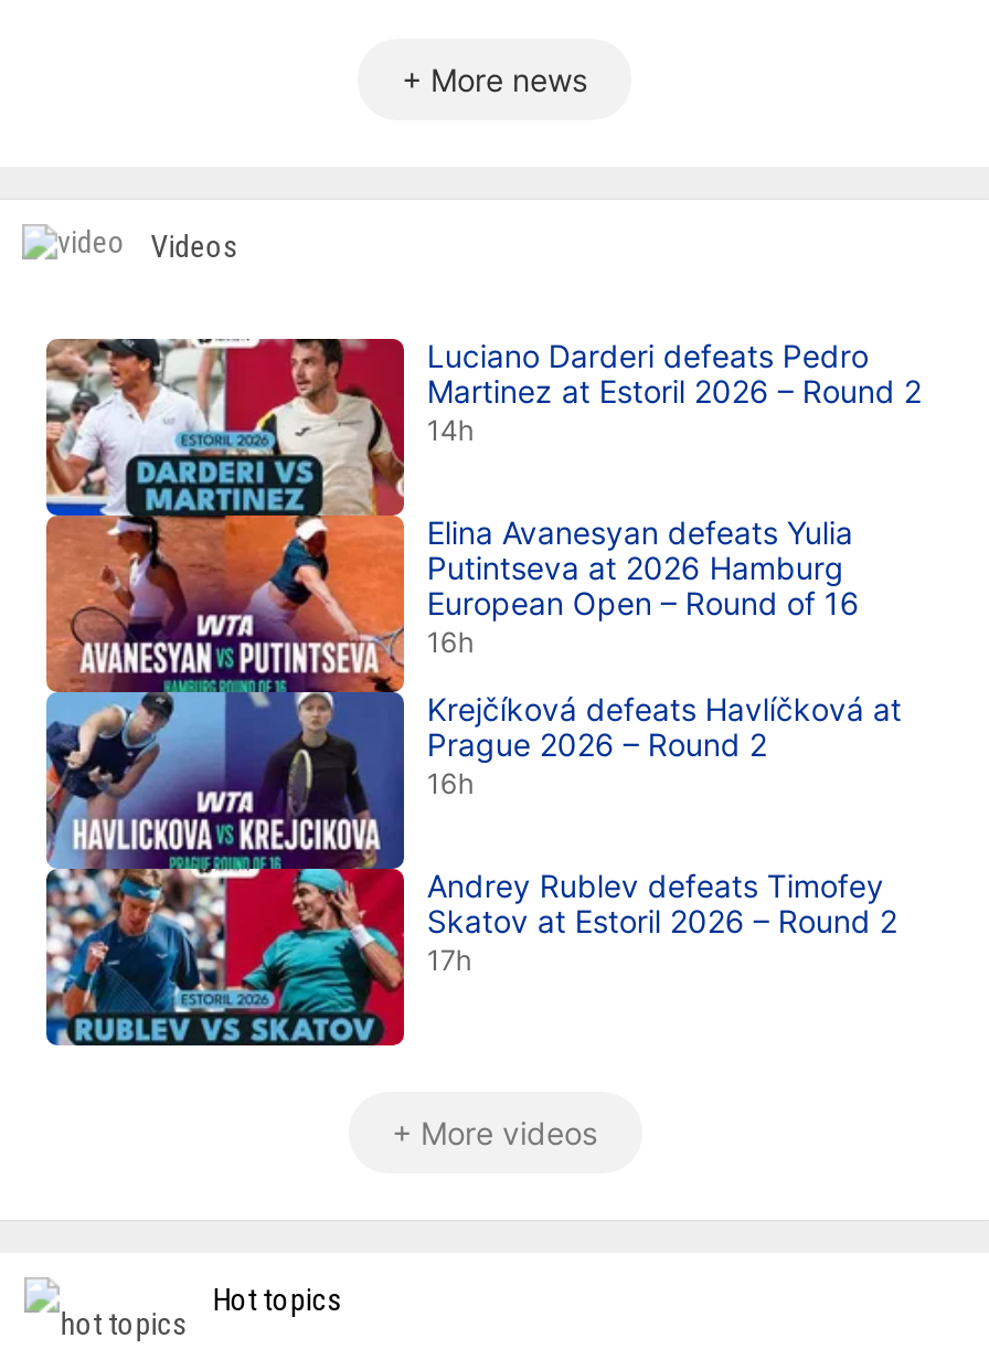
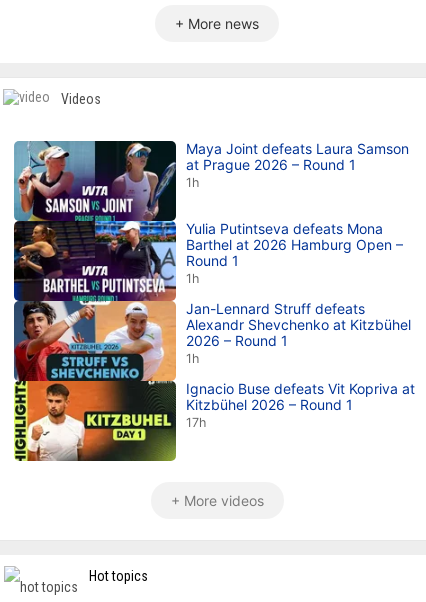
[44,336,921,1048] [image] | Luciano Darderi defeats Pedro | Martinez at Estoril 2026 – Round 2 | 14h -> [13,140,409,462] [image] | Maya Joint defeats Laura Samson | at Prague 2026 – Round 1 | 1h
[427,513,860,659] Elina Avanesyan defeats Yulia | Putintseva at 2026 Hamburg | European Open – Round of 16 | 16h -> [186,220,403,286] Yulia Putintseva defeats Mona | Barthel at 2026 Hamburg Open – | Round 1 | 1h
[427,690,902,800] Krejčíková defeats Havlíčková at | Prague 2026 – Round 2 | 16h -> [186,300,411,366] Jan-Lennard Struff defeats | Alexandr Shevchenko at Kitzbühel | 2026 – Round 1 | 1h
[427,866,897,939] Andrey Rublev defeats Timofey | Skatov at Estoril 2026 – Round 2 -> [186,380,415,413] Ignacio Buse defeats Vit Kopriva at | Kitzbühel 2026 – Round 1

